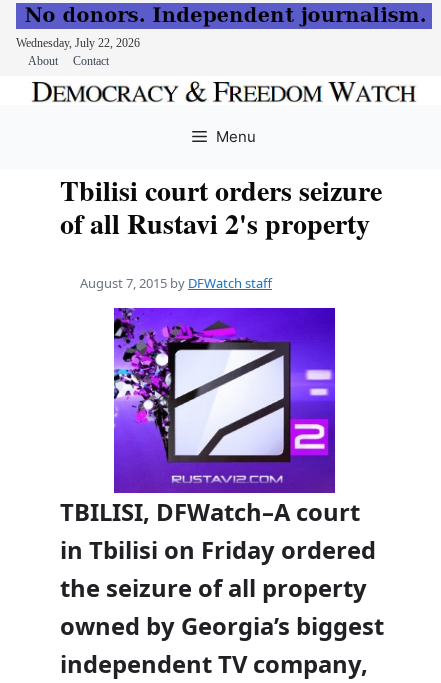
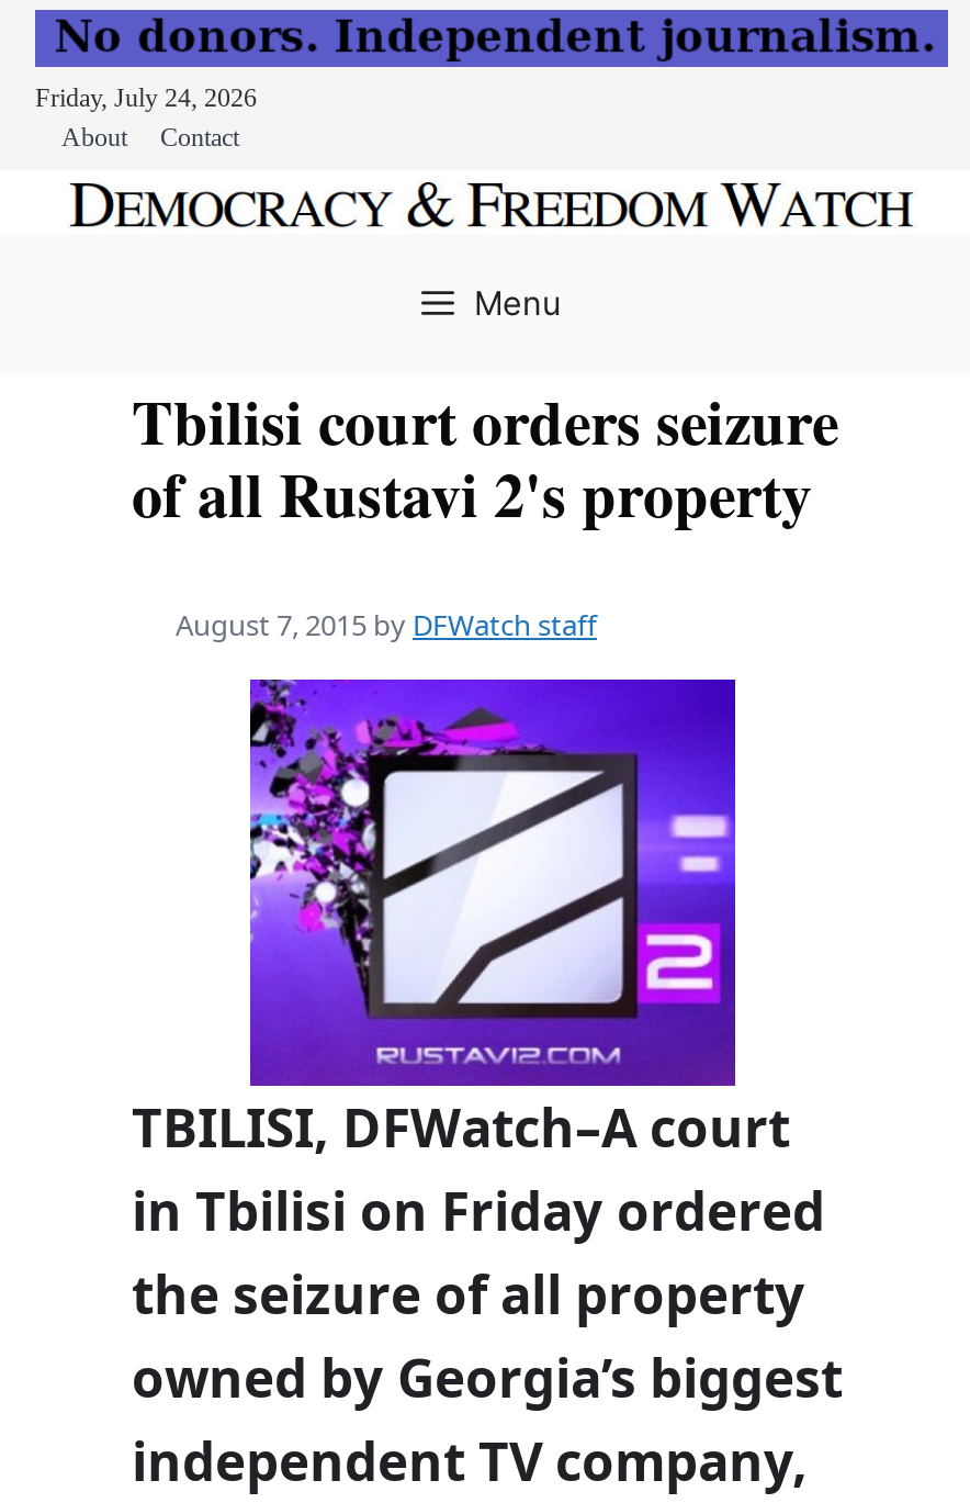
[16,36,140,50] Wednesday, July 22, 2026 -> [35,82,257,113] Friday, July 24, 2026

